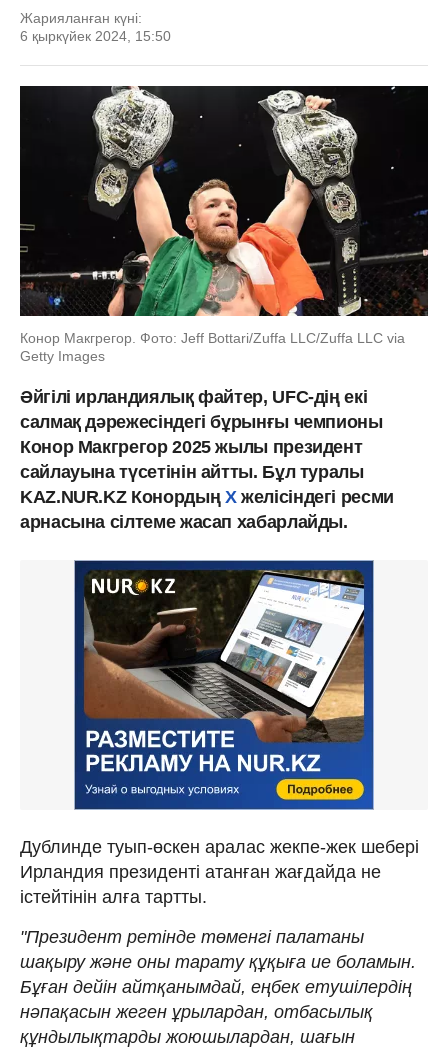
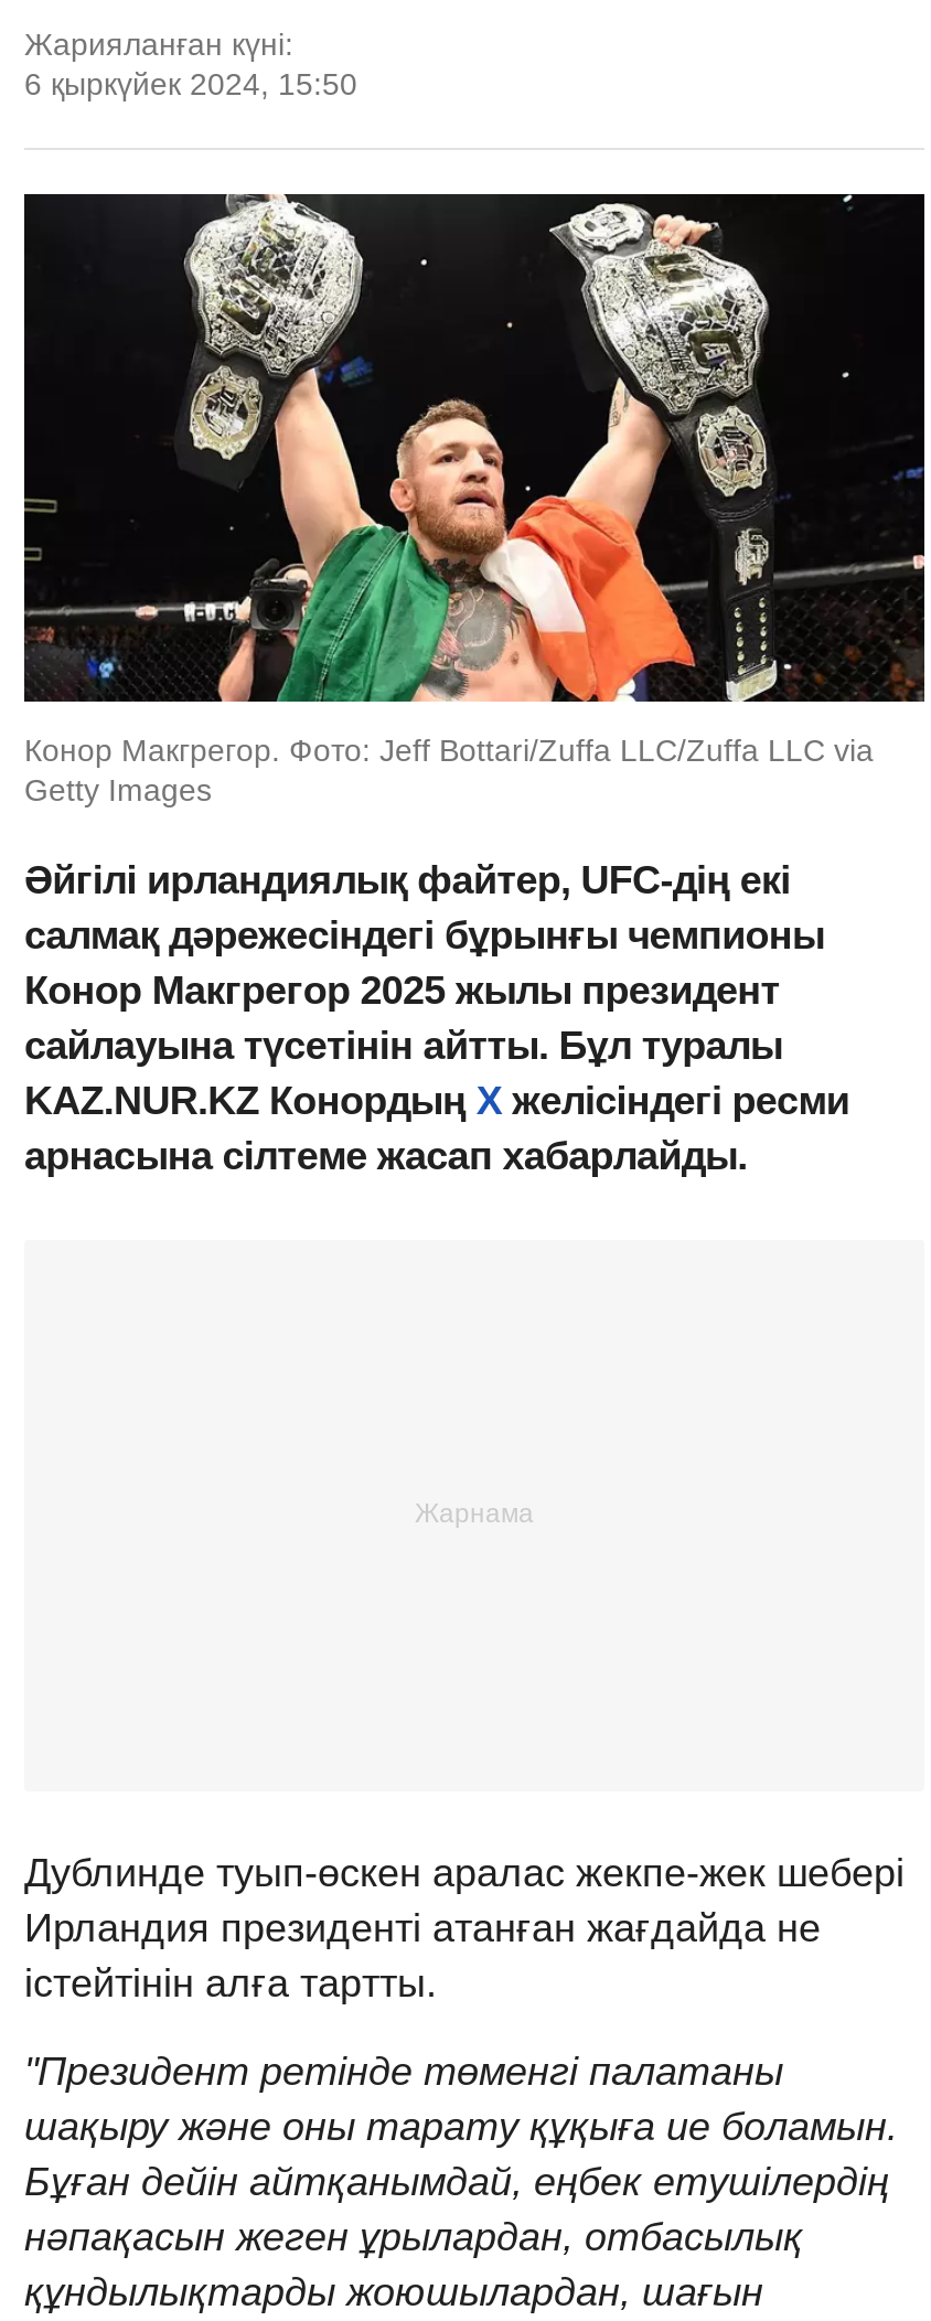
[73,559,375,811] [image] -> none

